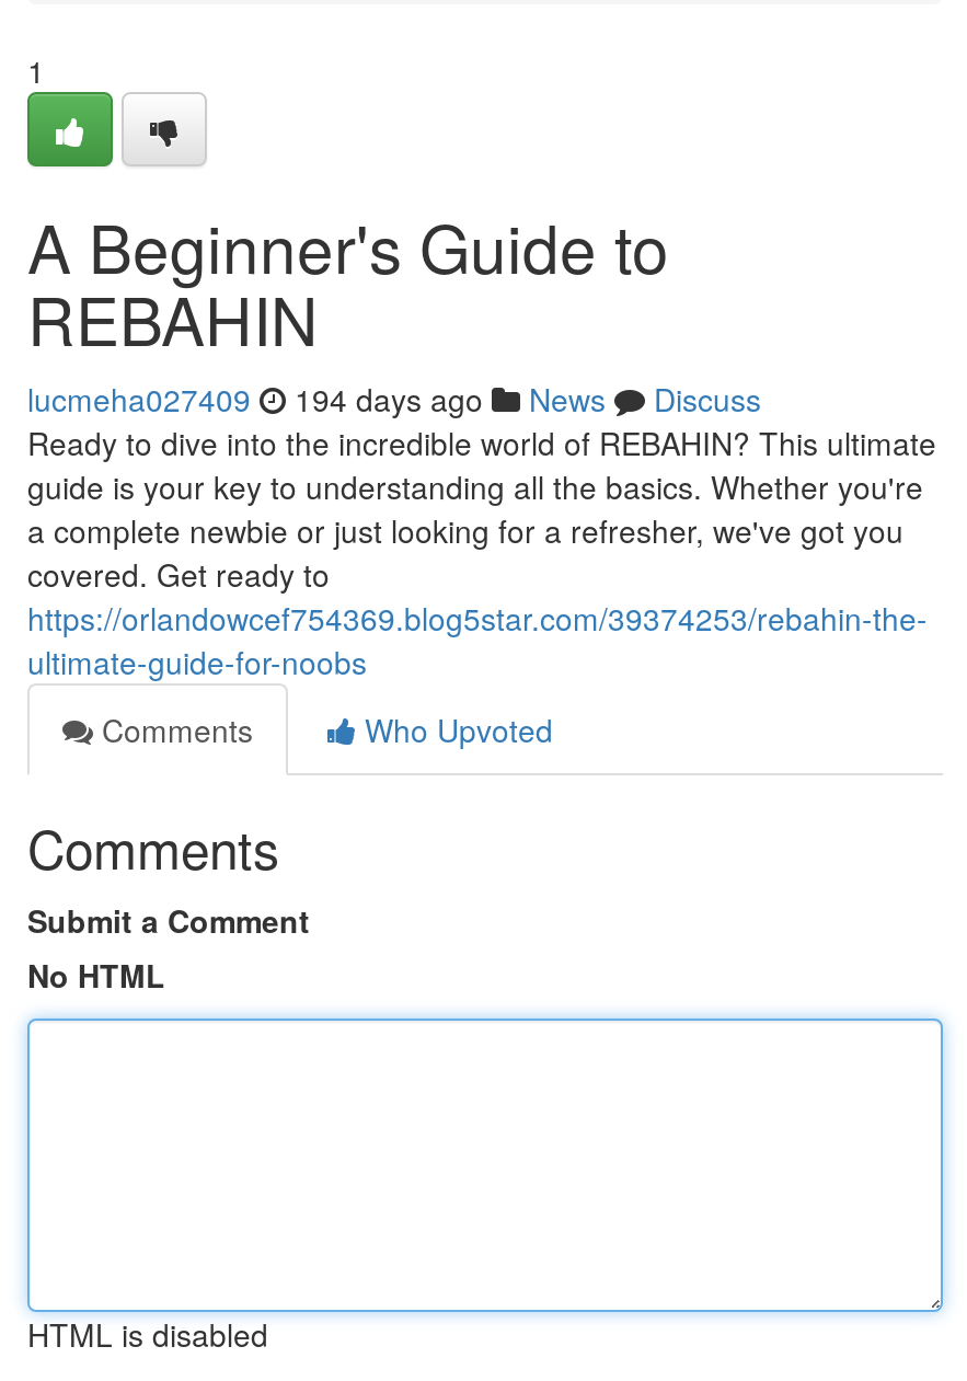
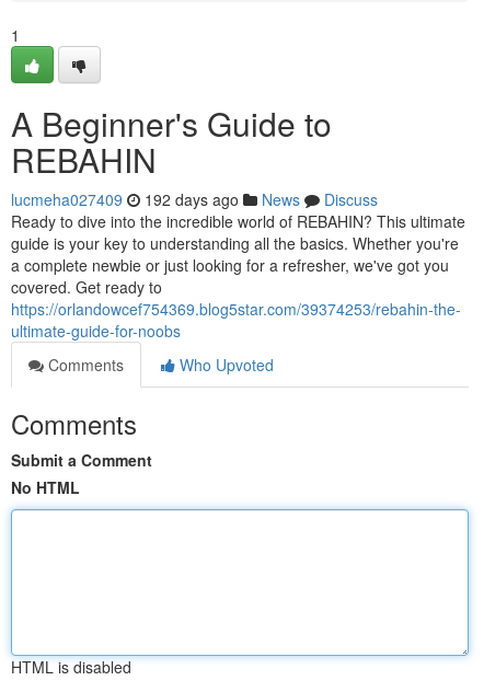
[27,377,761,421] lucmeha027409 194 days ago News Discuss -> [11,188,378,210] lucmeha027409 192 days ago News Discuss

